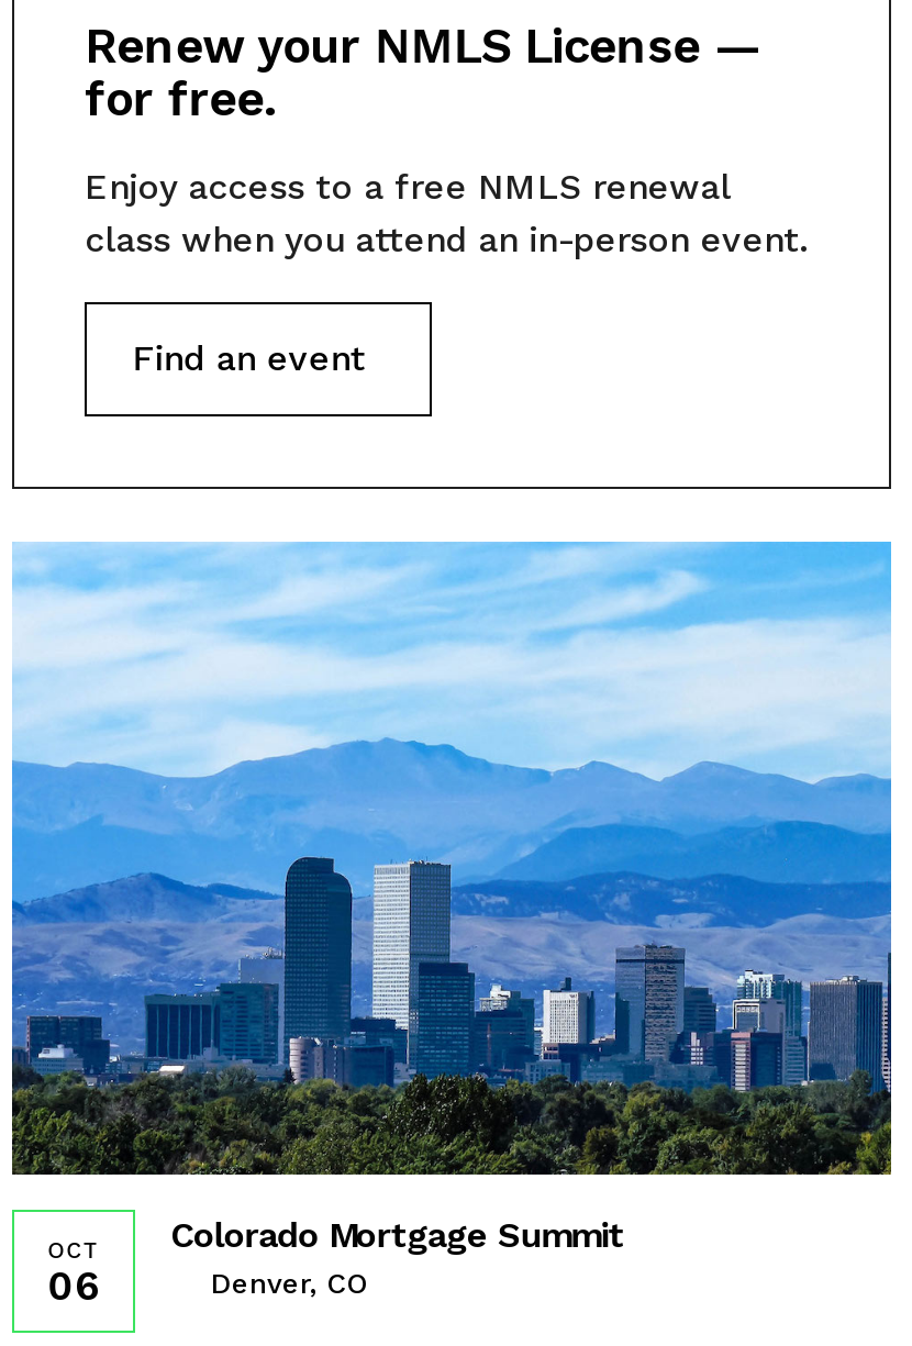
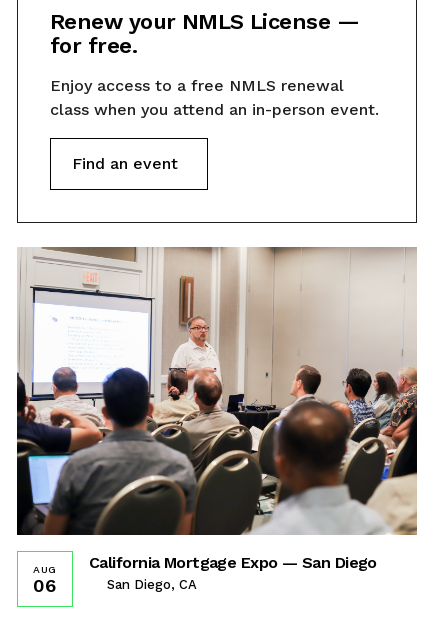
[10,539,893,1299] [image] | Colorado Mortgage Summit | Denver, CO -> [16,246,418,592] [image] | California Mortgage Expo — San Diego | San Diego, CA
[48,1239,100,1263] OCT -> [33,564,57,575] AUG

